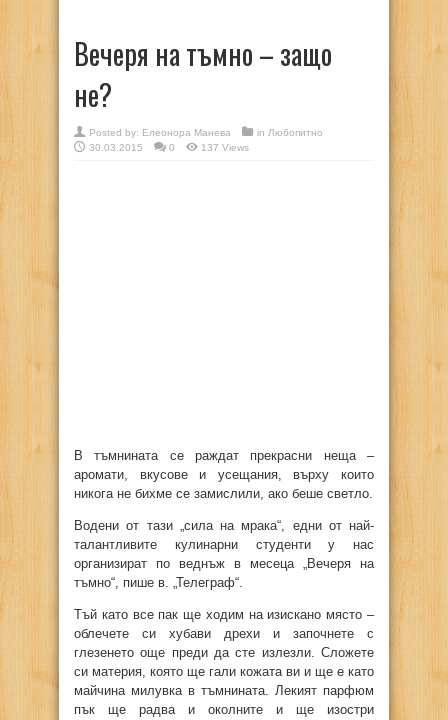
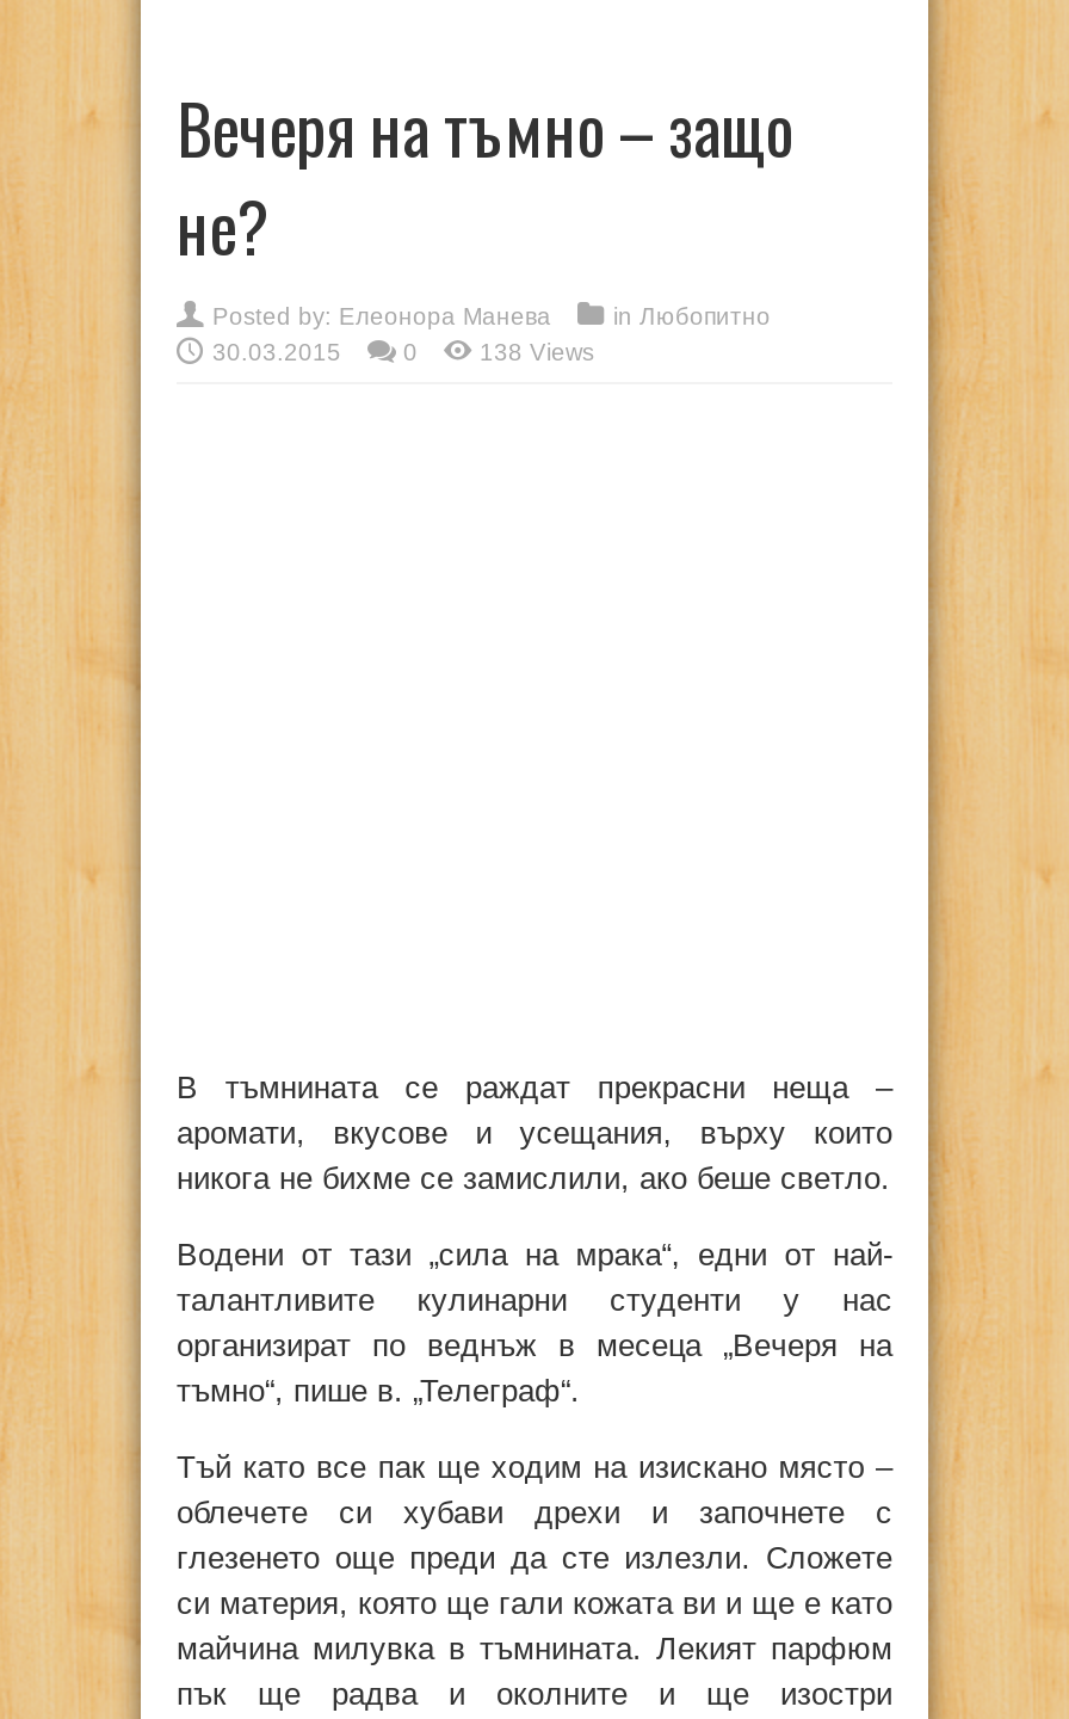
[201,142,249,153] 137 Views -> [480,339,594,365] 138 Views

